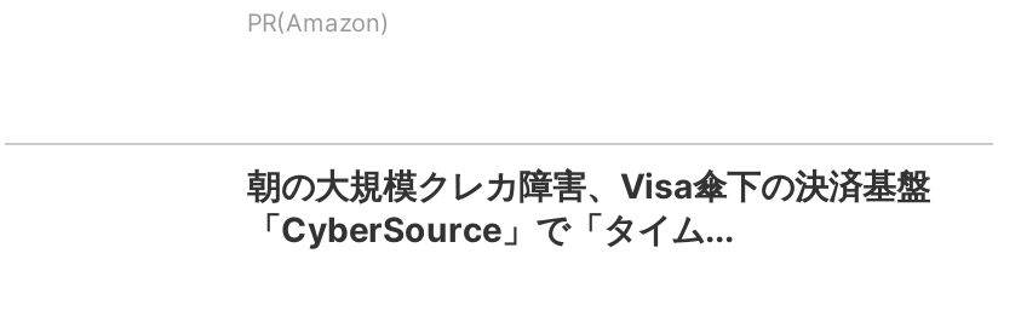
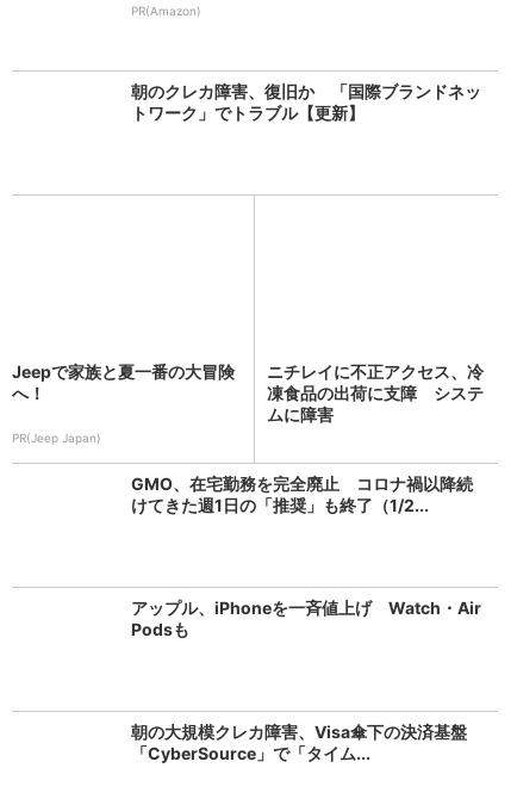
none -> [12,361,235,445] Jeepで家族と夏一番の大冒険 | へ！ | PR(Jeep Japan)
none -> [131,81,481,123] 朝のクレカ障害、復旧か 「国際ブランドネッ | トワーク」でトラブル【更新】
none -> [131,361,484,515] ニチレイに不正アクセス、冷 | 凍食品の出荷に支障 システ | ムに障害 | GMO、在宅勤務を完全廃止 コロナ禍以降続 | けてきた週1日の「推奨」も終了（1/2...
none -> [131,597,481,639] アップル、iPhoneを一斉値上げ Watch・Air | Podsも

